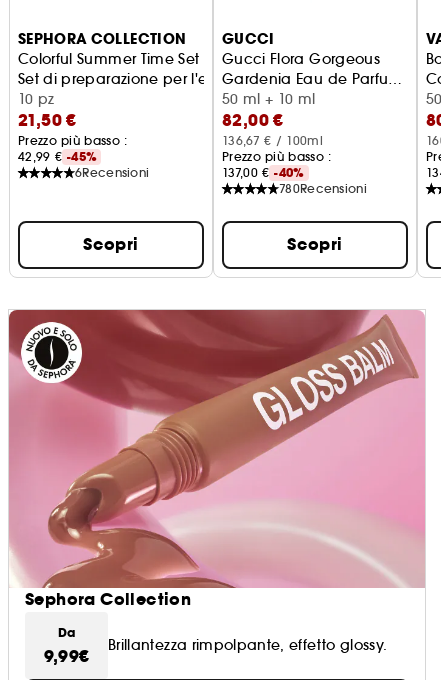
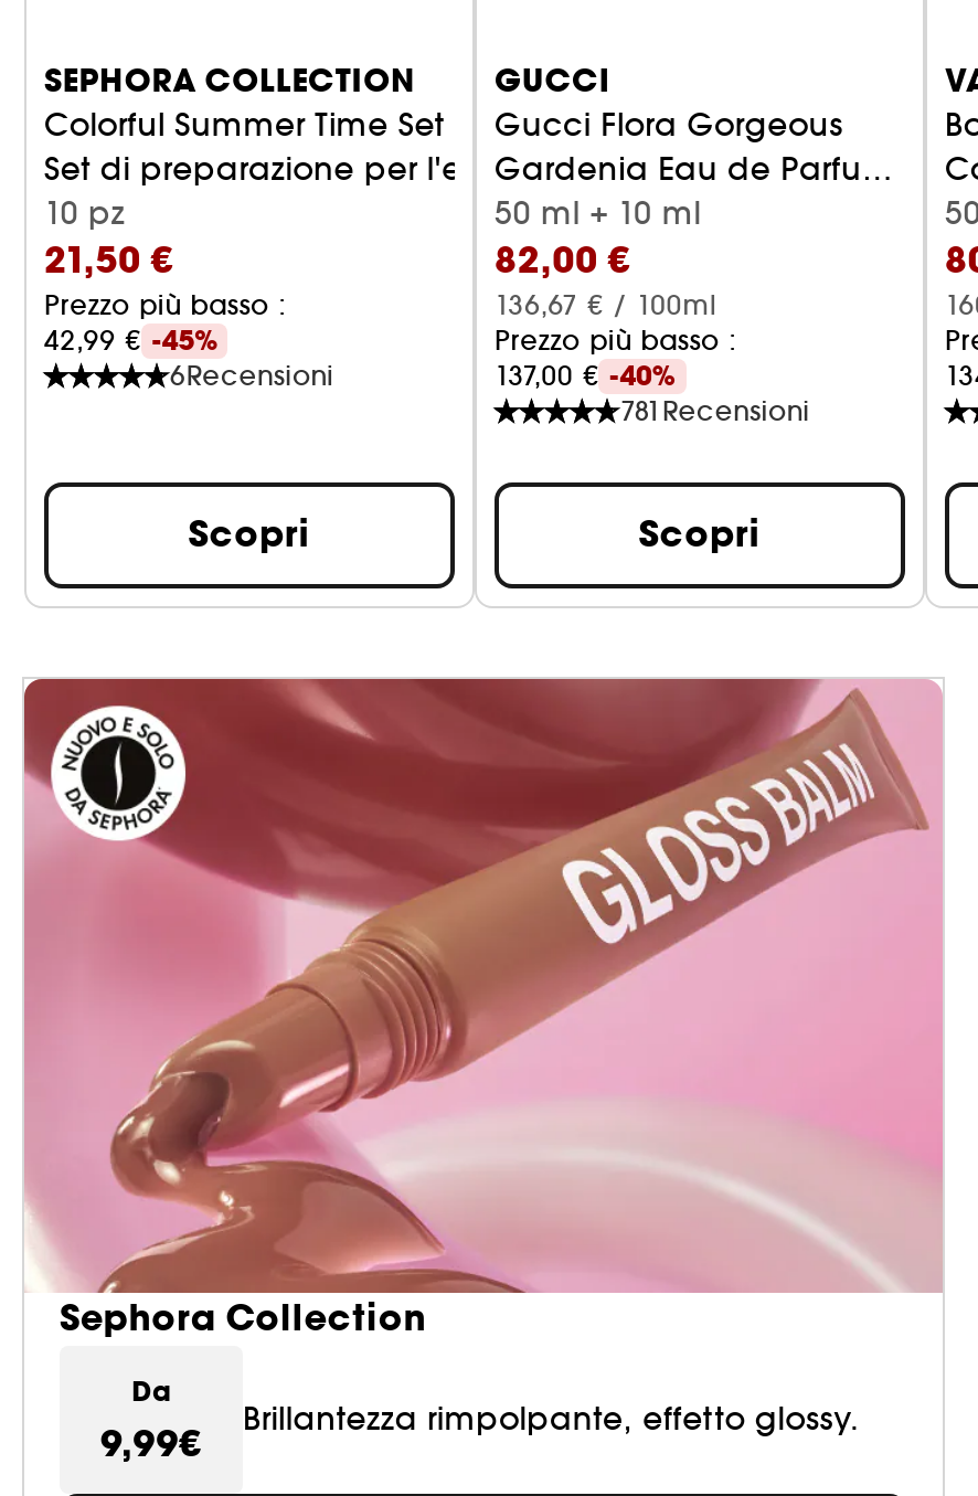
[279,181,367,196] 780 Recensioni -> [620,395,810,428] 781 Recensioni

